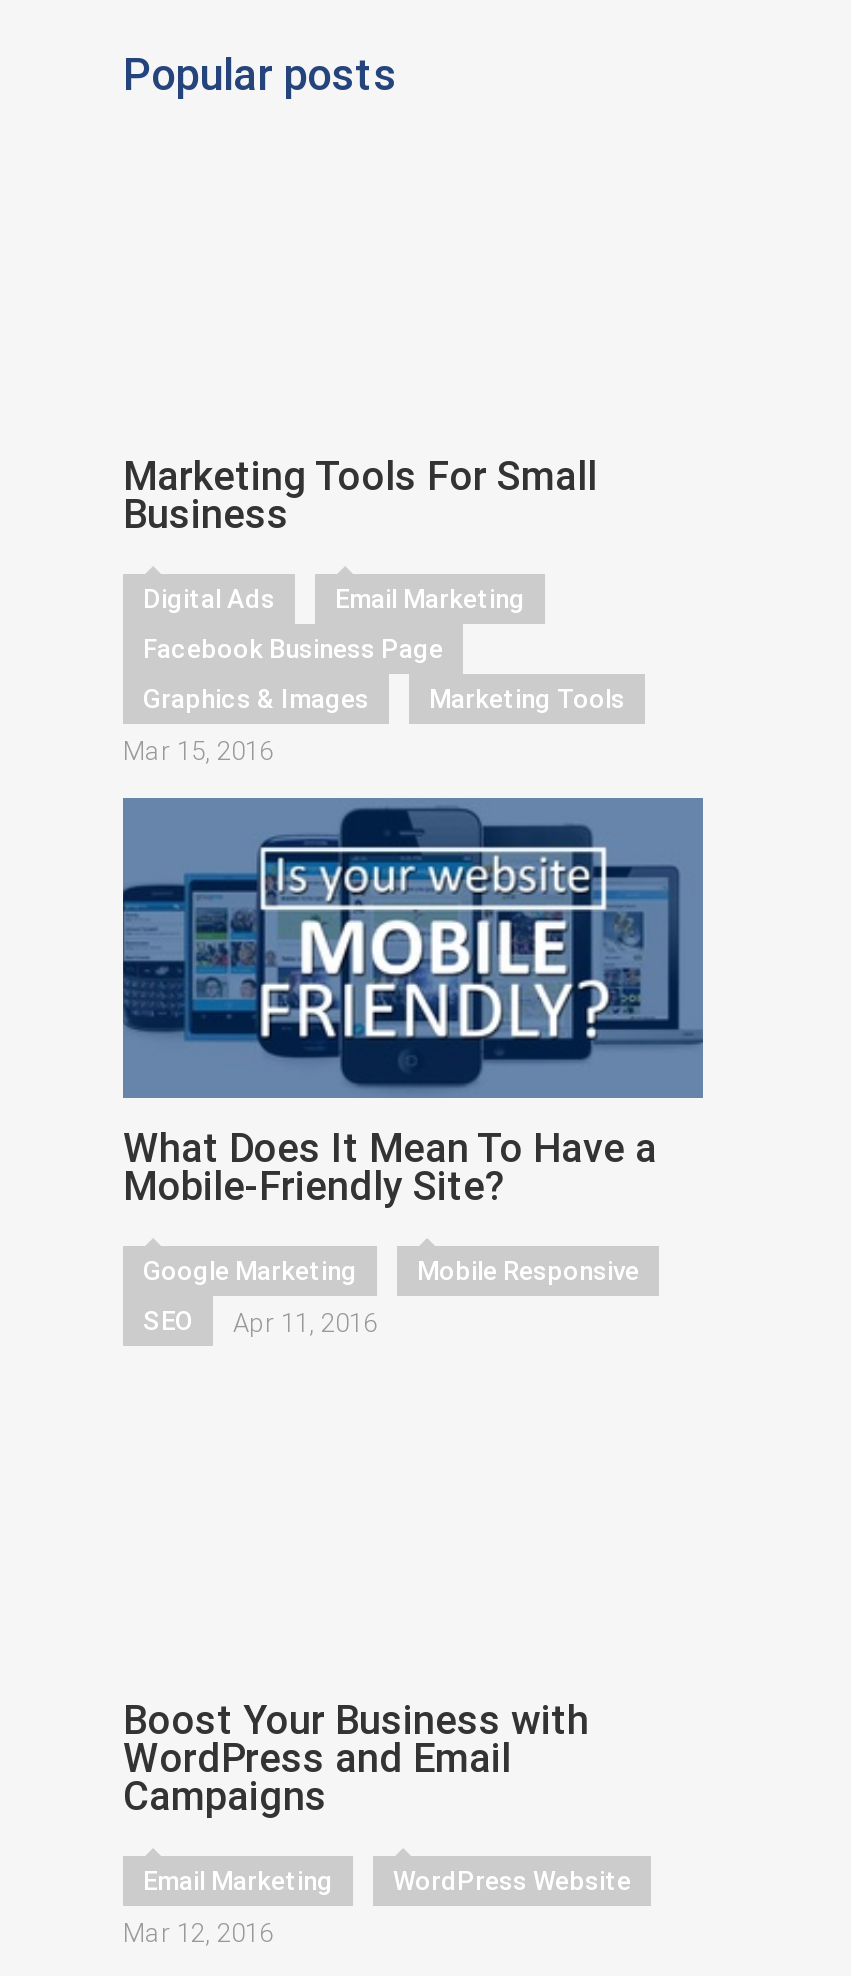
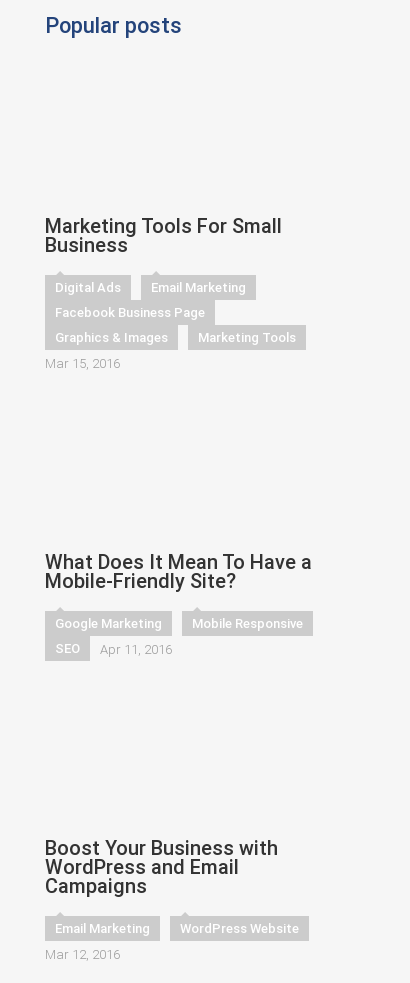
[121,796,705,1100] [image] -> none

